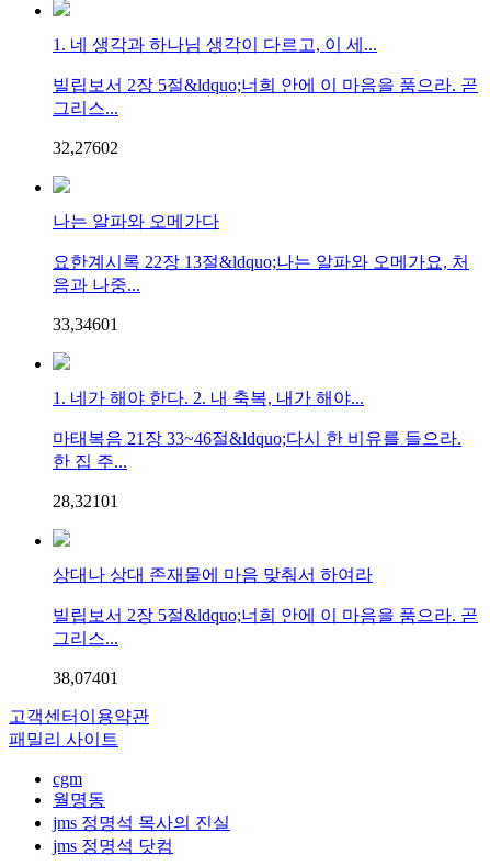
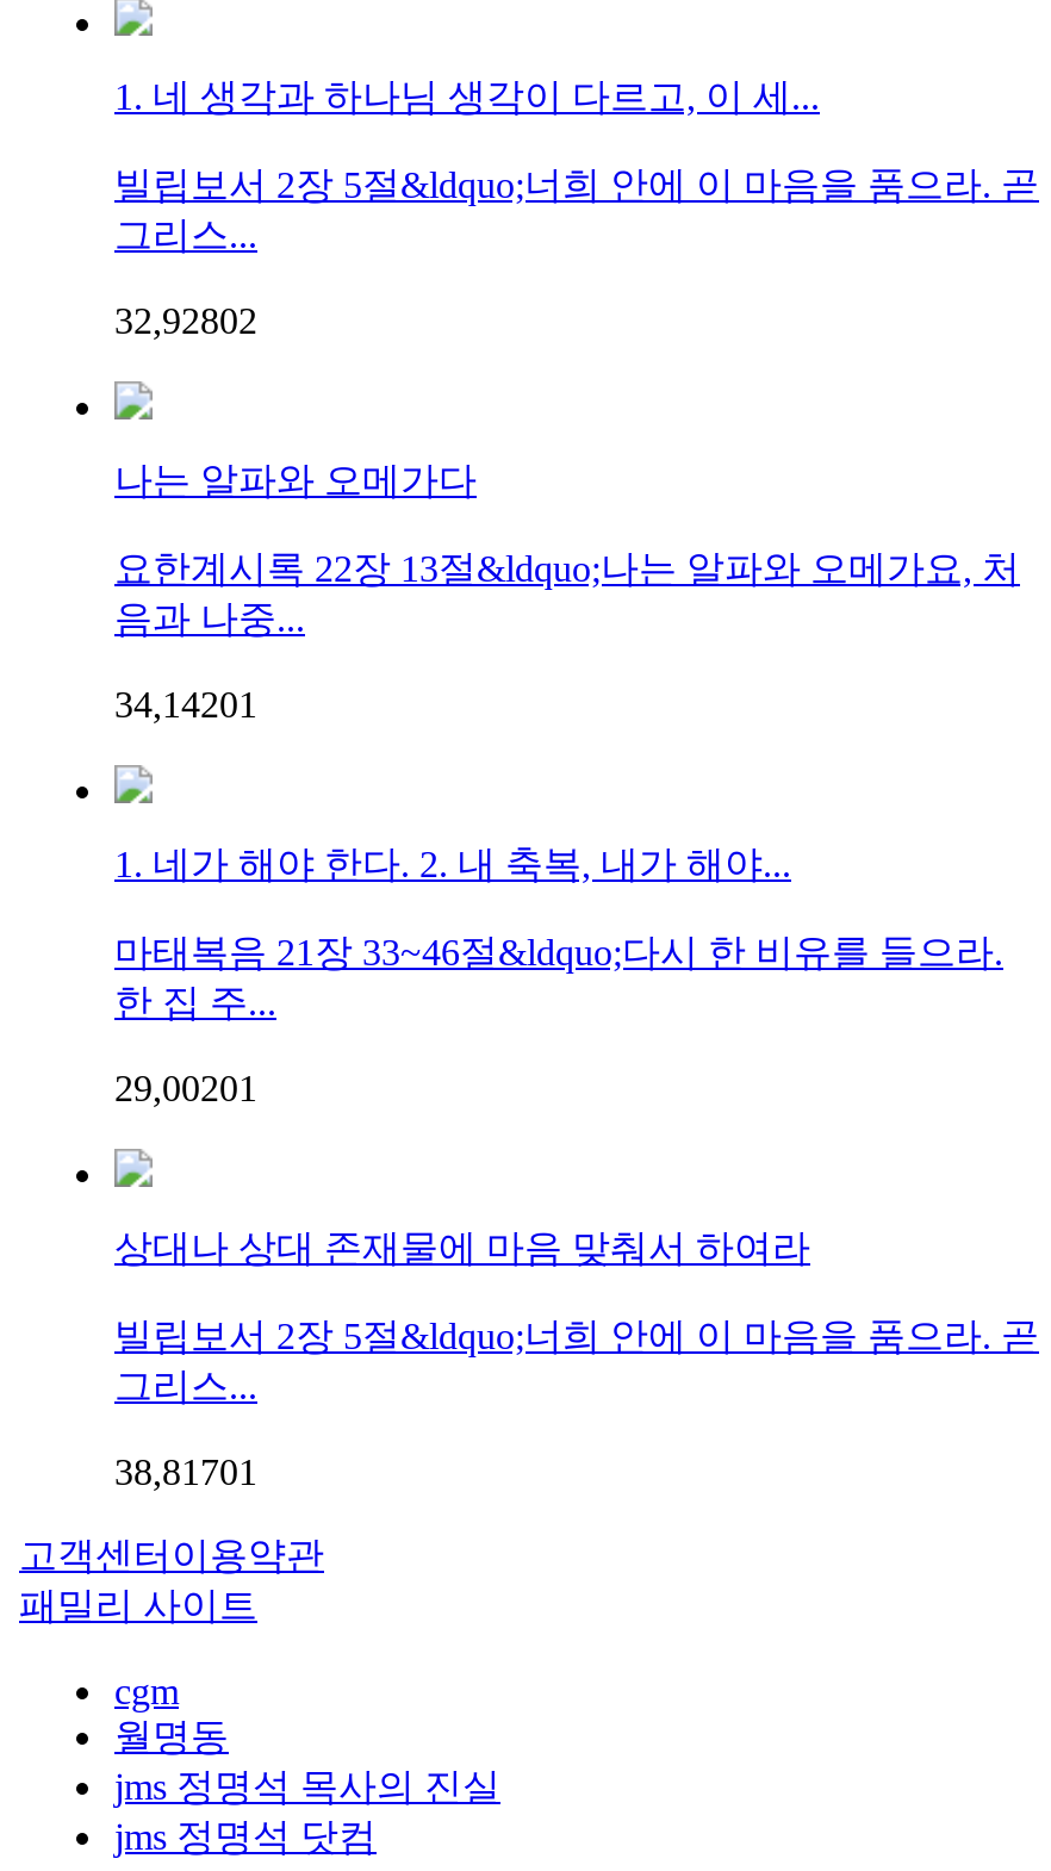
[53,139,118,157] 32,27602 -> [114,301,257,342] 32,92802
[53,315,118,334] 33,34601 -> [114,685,257,726] 34,14201
[53,492,118,511] 28,32101 -> [114,1069,257,1109] 29,00201
[53,669,118,688] 38,07401 -> [114,1452,257,1493] 38,81701

